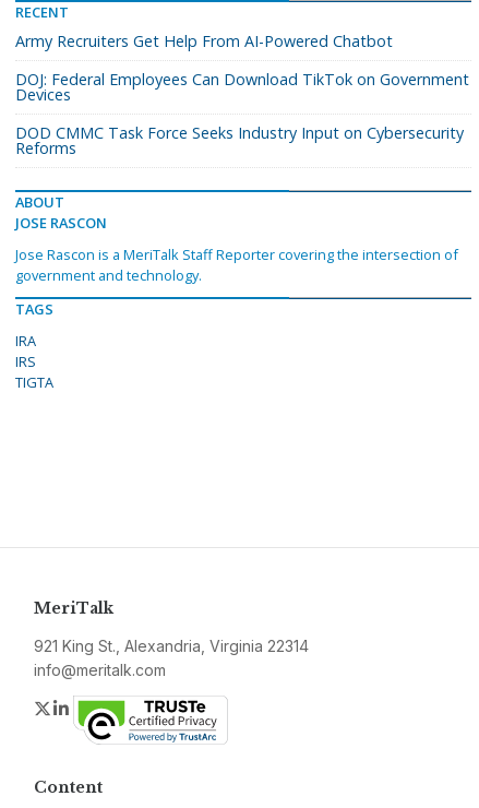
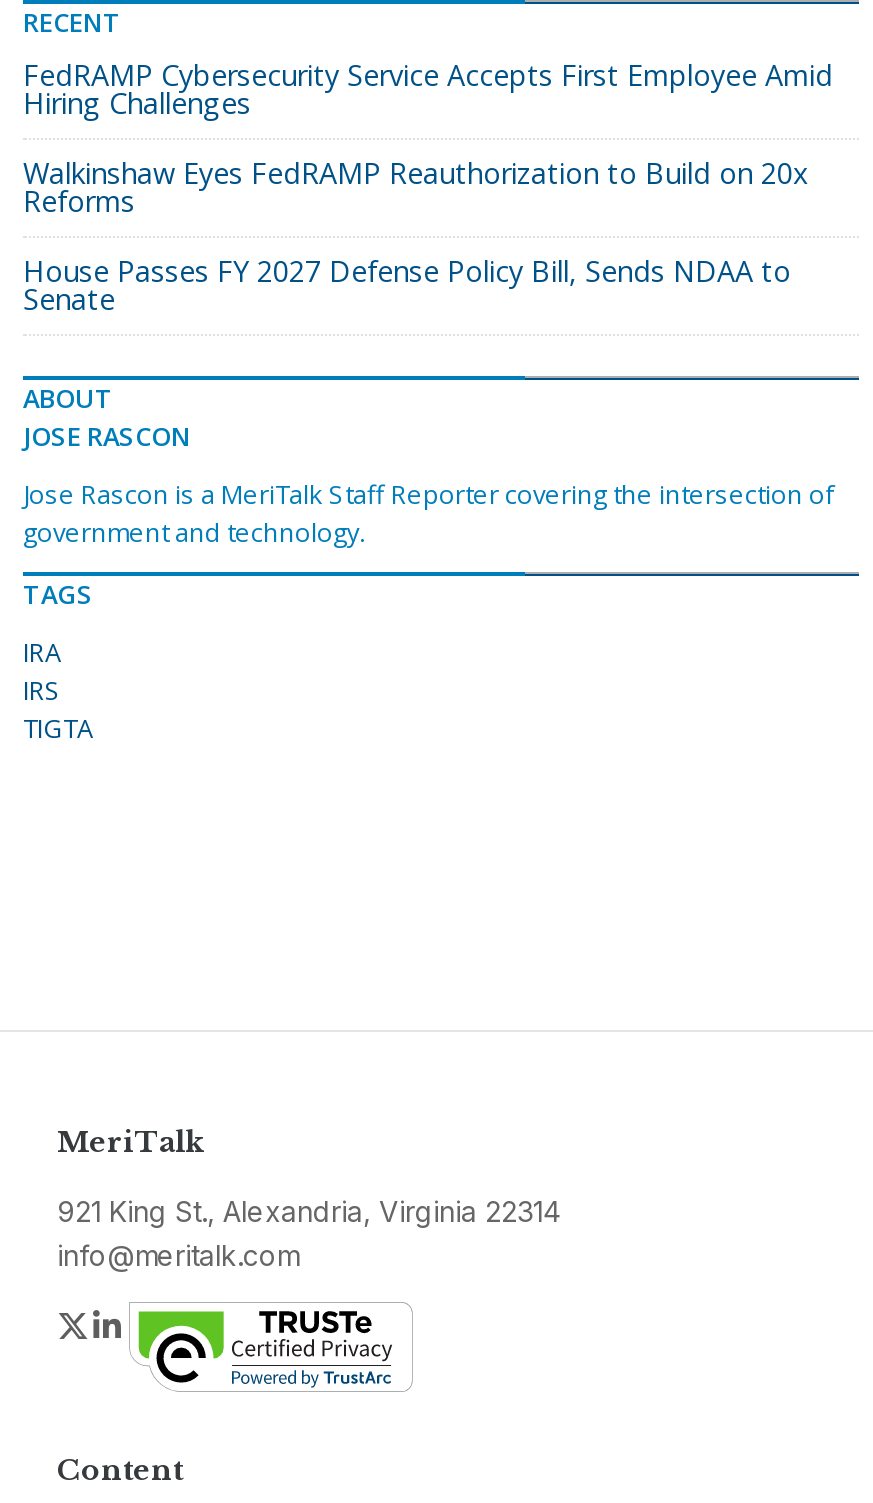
[15,31,469,143] Army Recruiters Get Help From AI-Powered Chatbot | DOJ: Federal Employees Can Download TikTok on Government | Devices | DOD CMMC Task Force Seeks Industry Input on Cybersecurity -> [23,56,833,192] FedRAMP Cybersecurity Service Accepts First Employee Amid | Hiring Challenges | Walkinshaw Eyes FedRAMP Reauthorization to Build on 20x
moved [15,138,76,158] -> [23,182,135,220]: Reforms
none -> [23,252,791,318] House Passes FY 2027 Defense Policy Bill, Sends NDAA to | Senate

